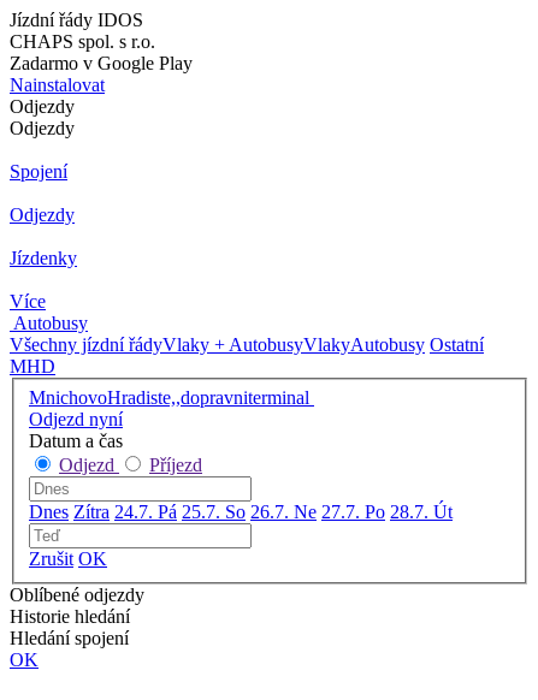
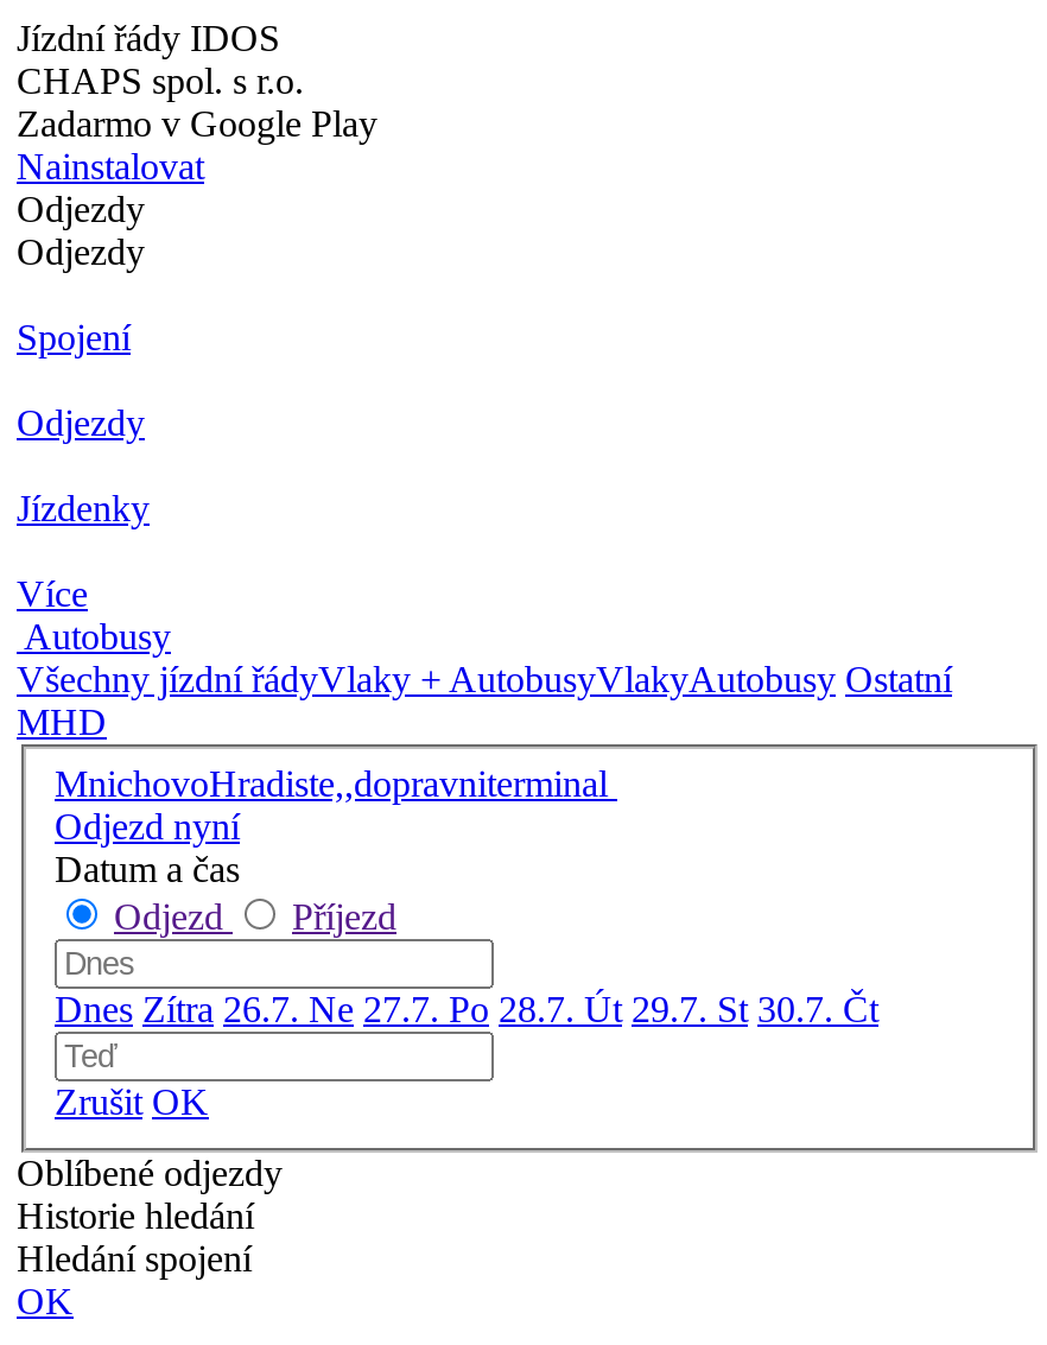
[29,501,453,522] Dnes Zítra 24.7. Pá 25.7. So 26.7. Ne 27.7. Po 28.7. Út -> [55,988,878,1028] Dnes Zítra 26.7. Ne 27.7. Po 28.7. Út 29.7. St 30.7. Čt

